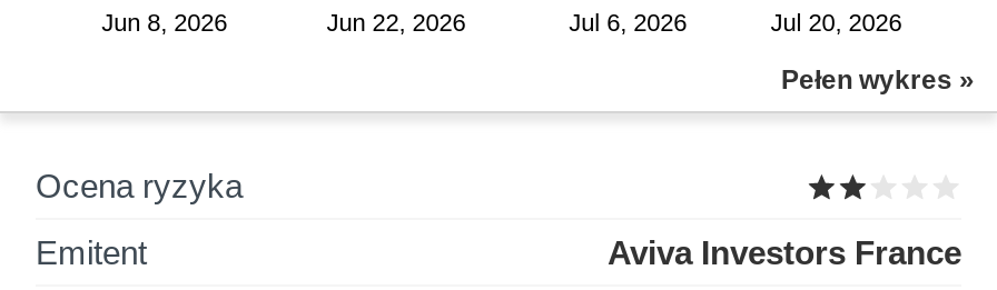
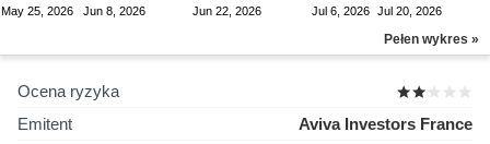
none -> [1,4,73,18] May 25, 2026

